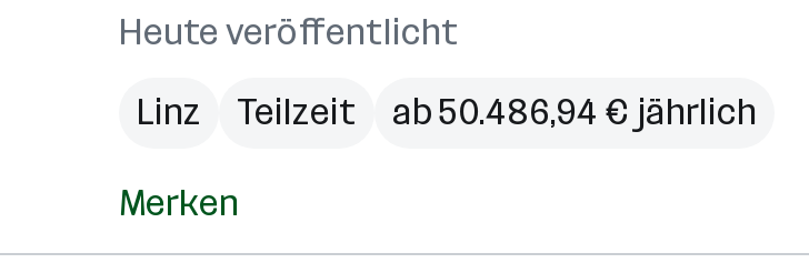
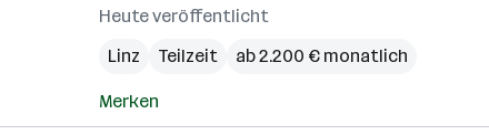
[137,91,757,133] Linz Teilzeit ab 50.486,94 € jährlich -> [108,45,408,66] Linz Teilzeit ab 2.200 € monatlich

